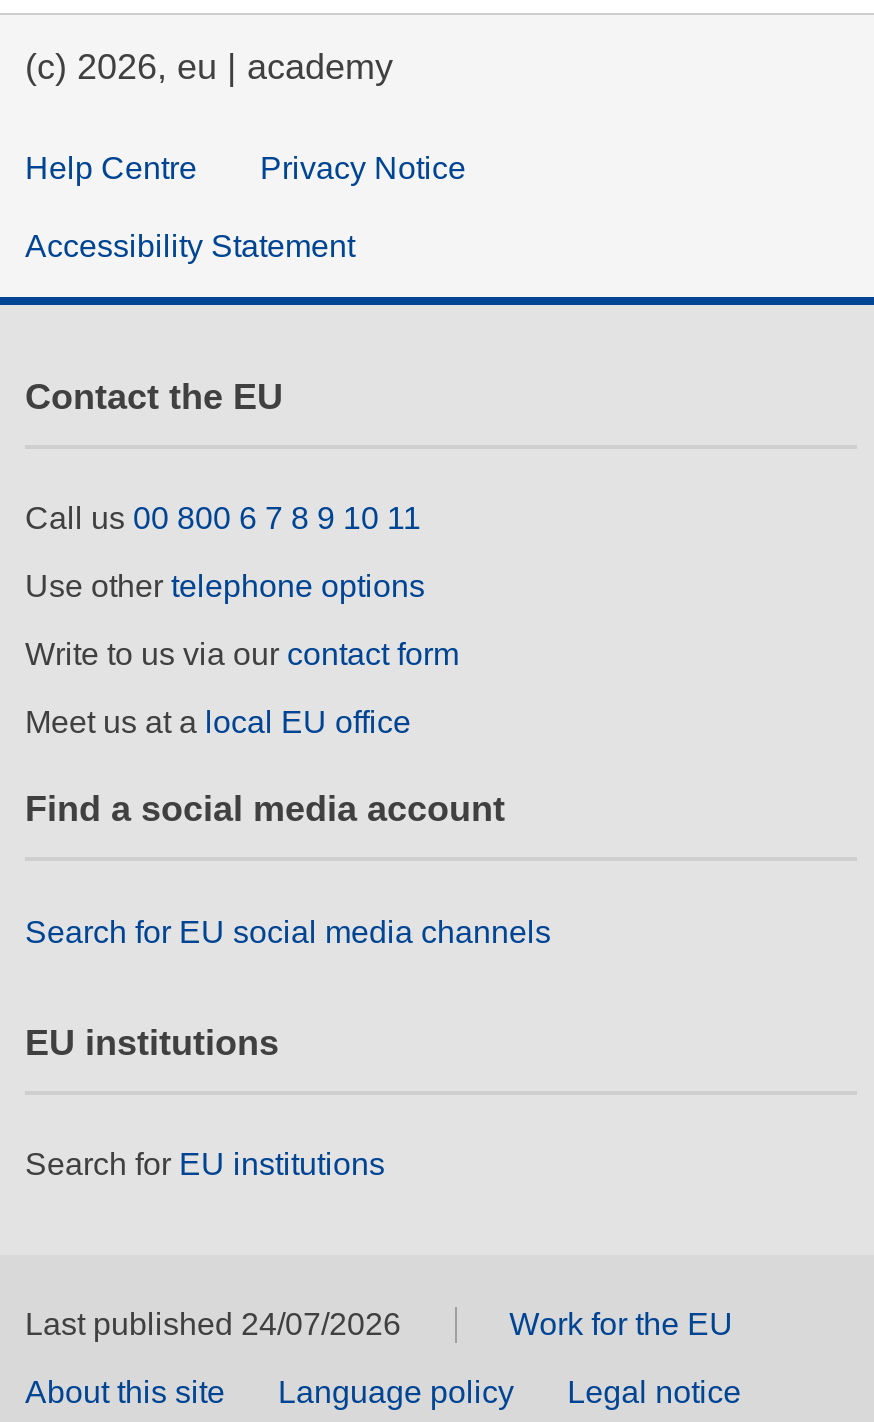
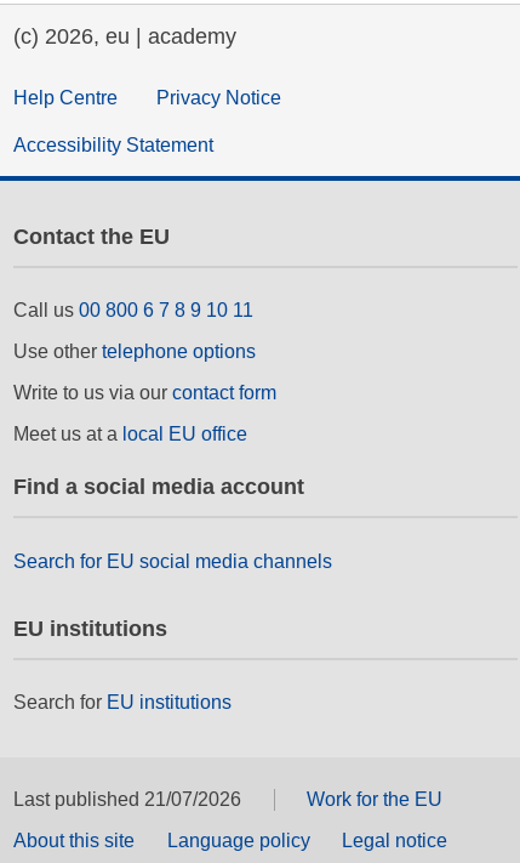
[25,1308,401,1342] Last published 24/07/2026 -> [13,790,241,810] Last published 21/07/2026

